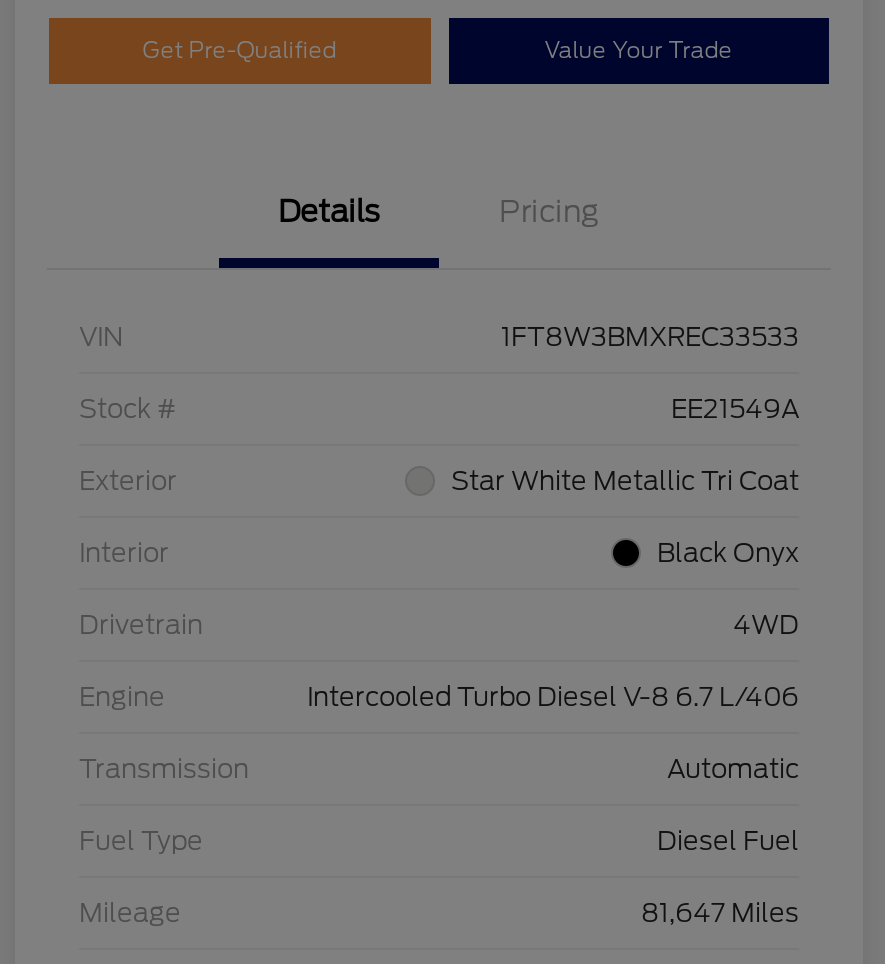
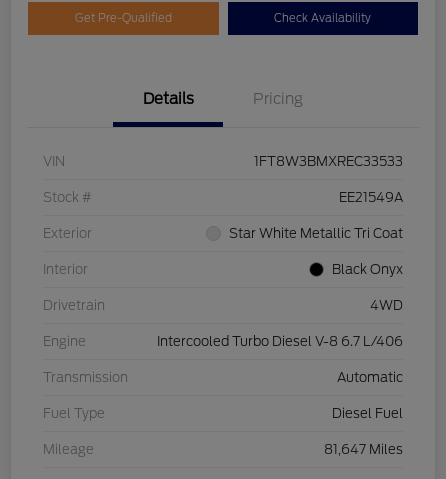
[545,36,733,64] Value Your Trade -> [274,11,371,25] Check Availability

